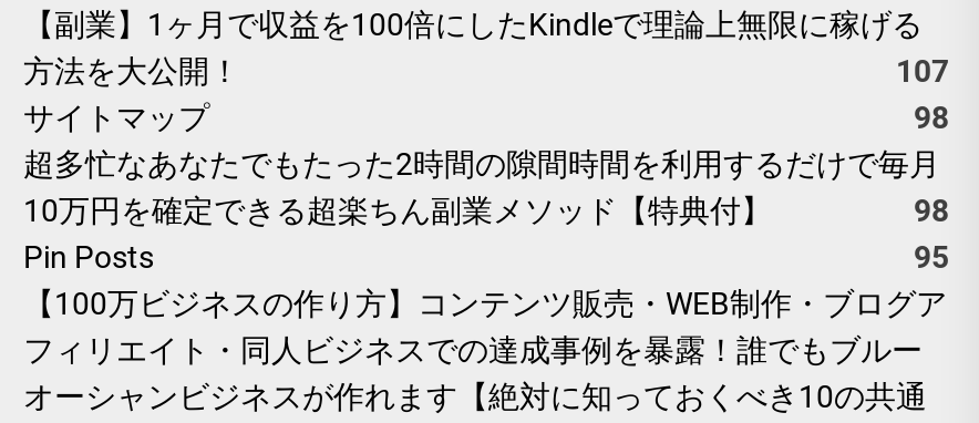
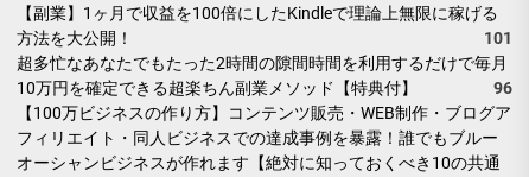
[23,53,949,135] 107 | サイトマップ | 98 -> [484,29,512,48] 101
[23,193,949,275] 98 | Pin Posts | 95 -> [493,78,512,97] 96

